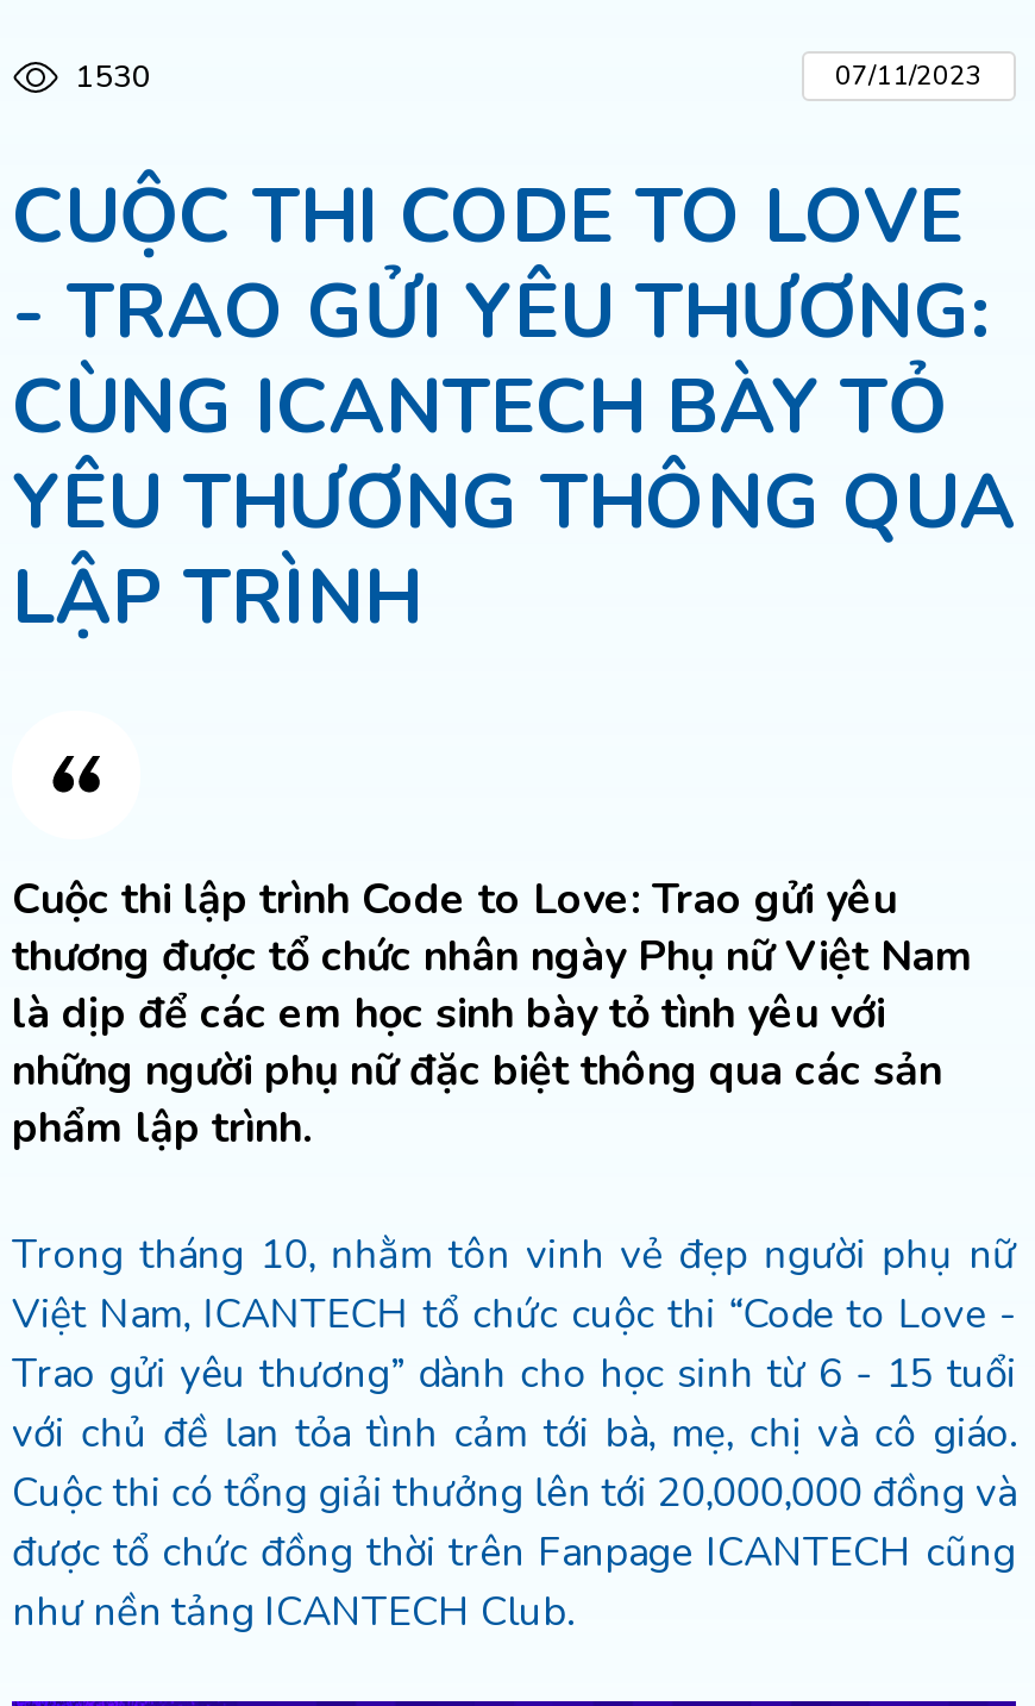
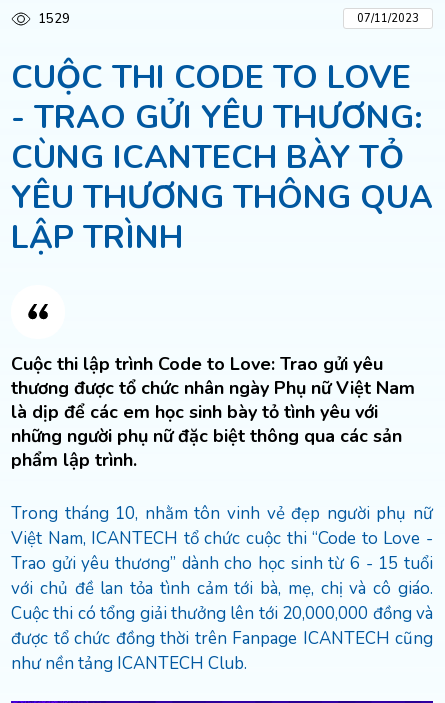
[75,55,151,98] 1530 -> [37,10,69,28] 1529

